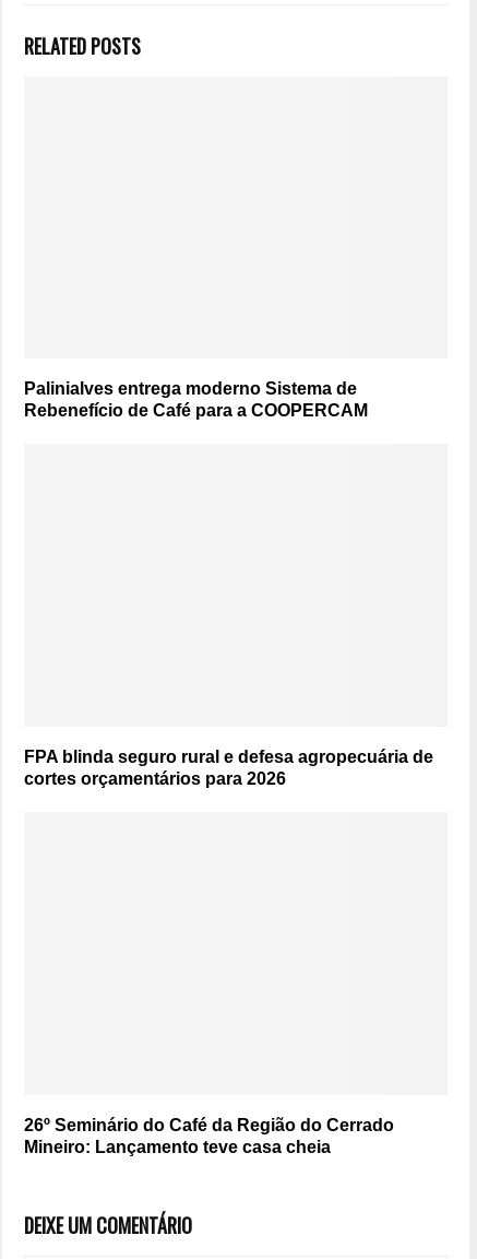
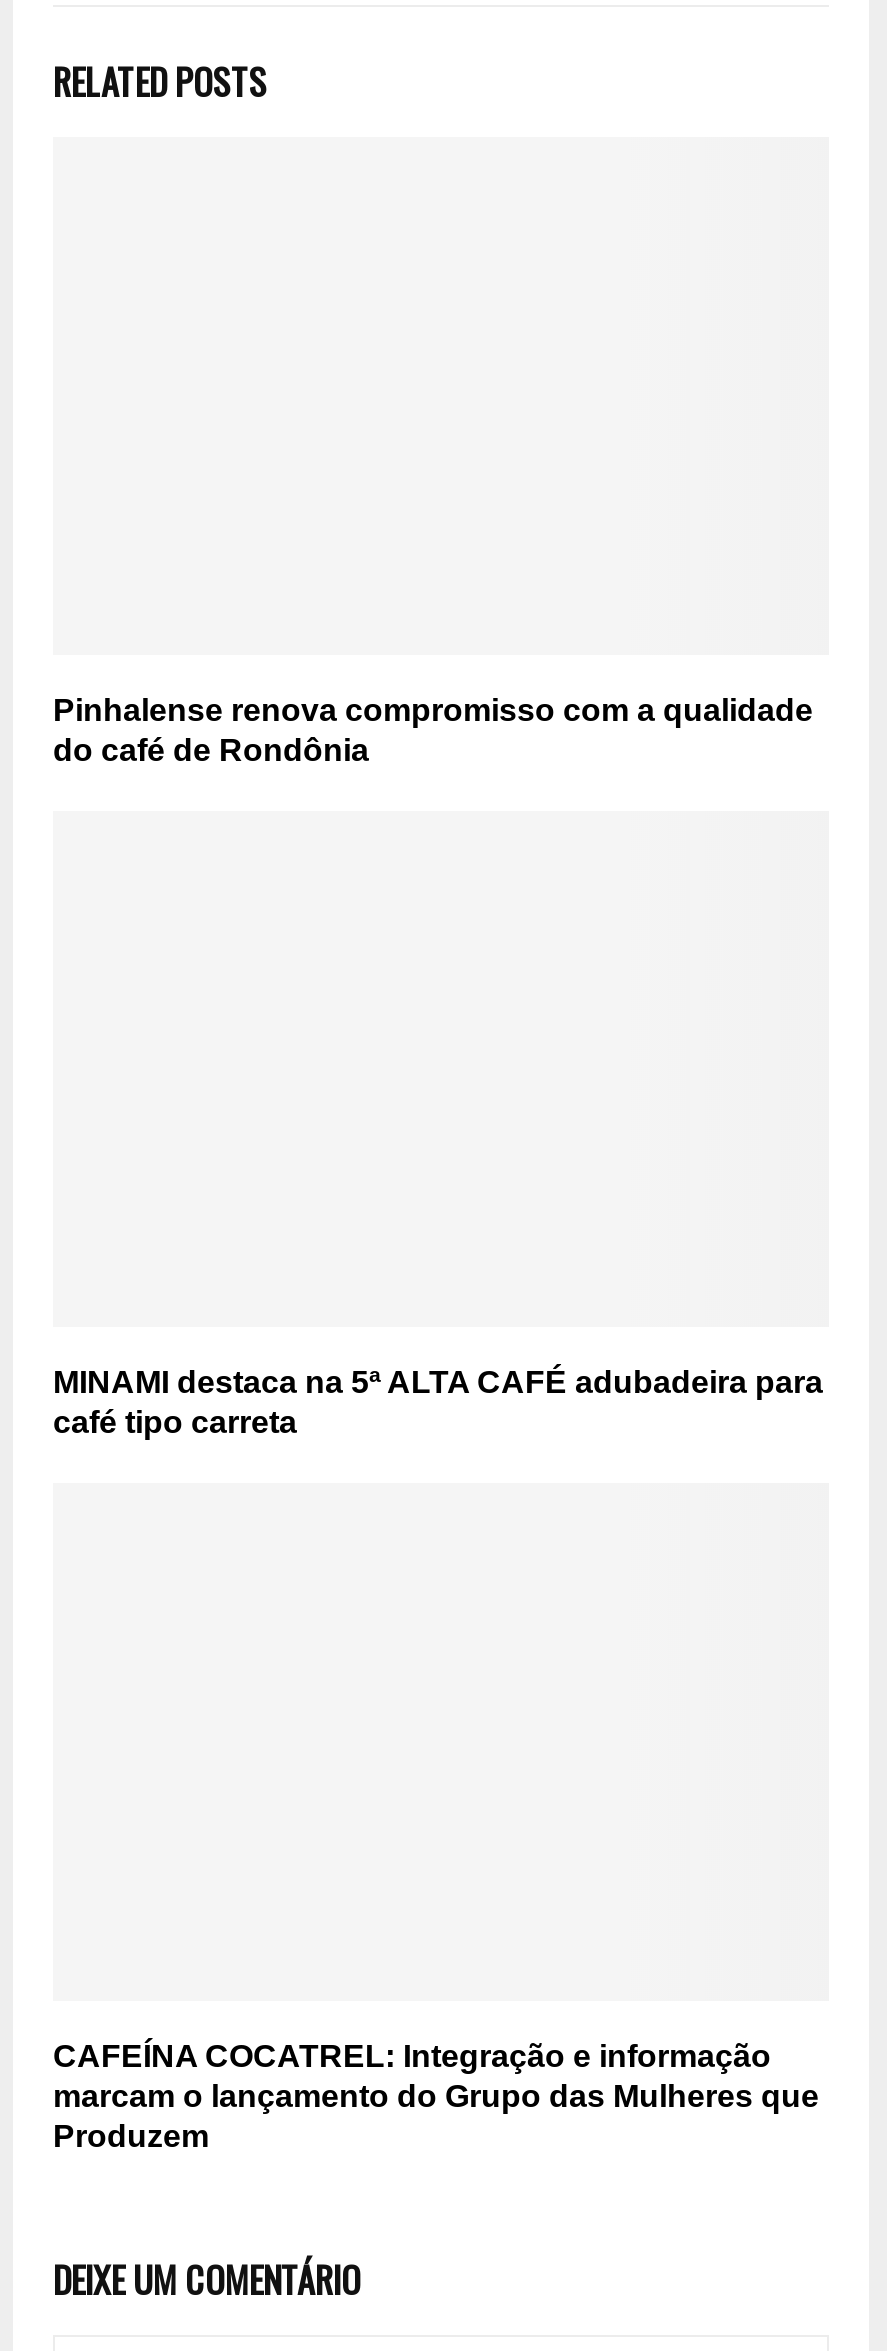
[24,379,368,420] Palinialves entrega moderno Sistema de | Rebenefício de Café para a COOPERCAM -> [53,692,813,766] Pinhalense renova compromisso com a qualidade | do café de Rondônia
[24,747,433,788] FPA blinda seguro rural e defesa agropecuária de | cortes orçamentários para 2026 -> [53,1366,823,1440] MINAMI destaca na 5ª ALTA CAFÉ adubadeira para | café tipo carreta
[24,1115,394,1156] 26º Seminário do Café da Região do Cerrado | Mineiro: Lançamento teve casa cheia -> [53,2039,819,2153] CAFEÍNA COCATREL: Integração e informação | marcam o lançamento do Grupo das Mulheres que | Produzem

